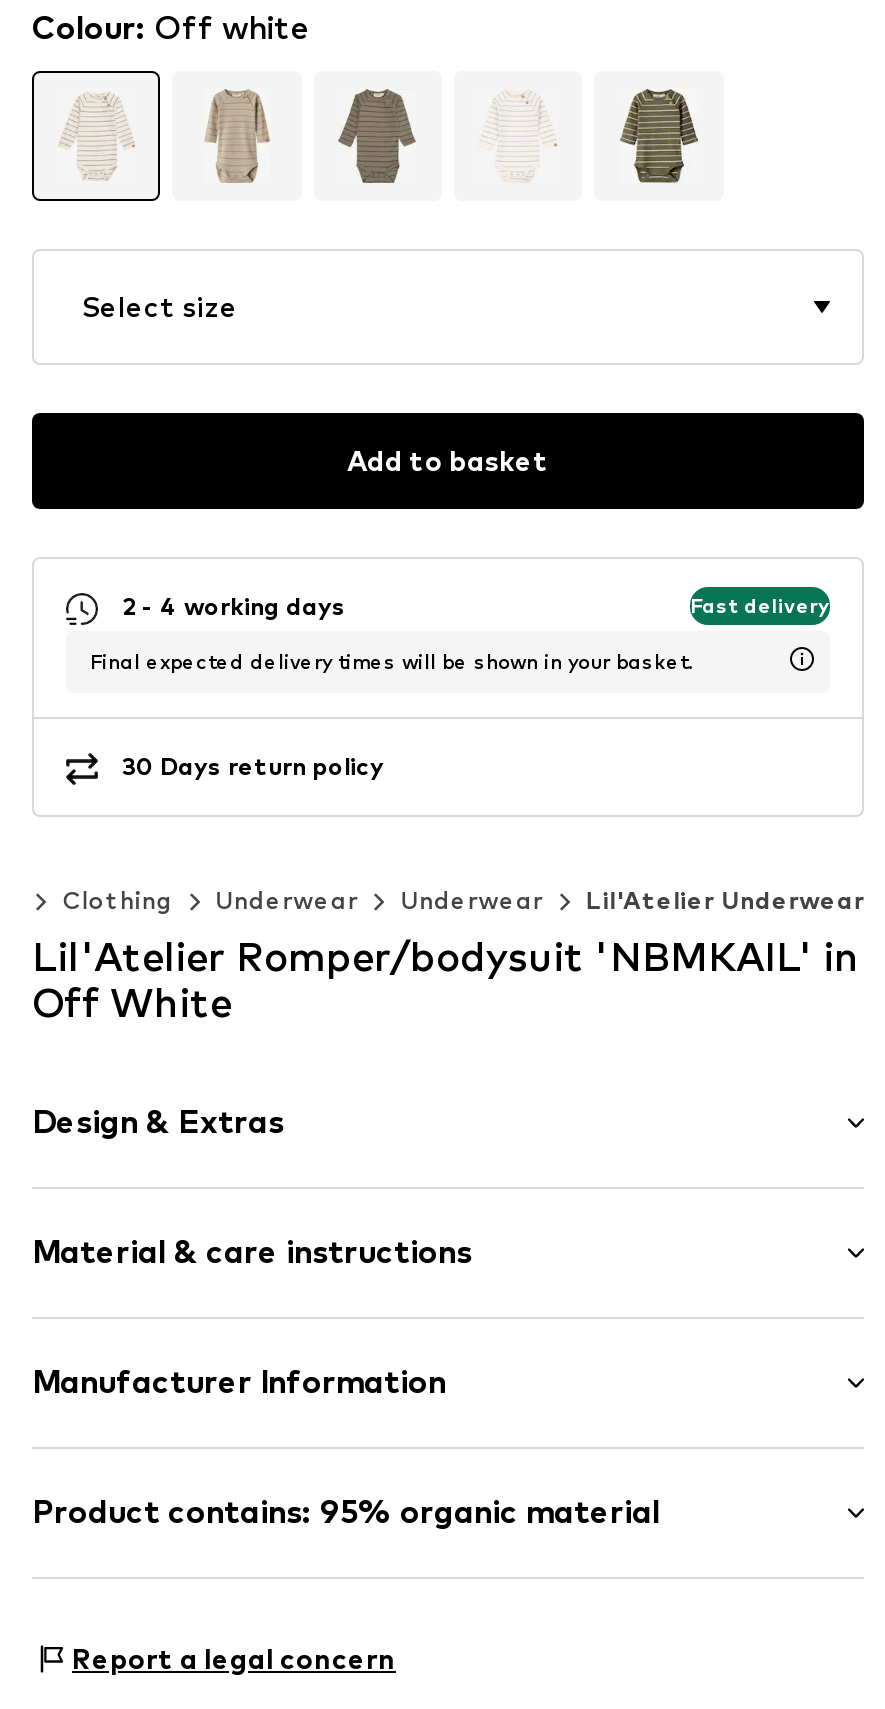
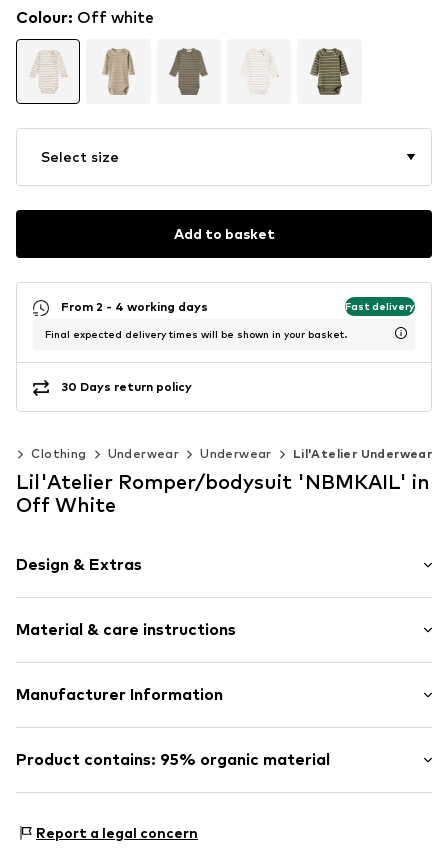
[122,591,346,621] 2 - 4 working days -> [61,299,208,314] From 2 - 4 working days

